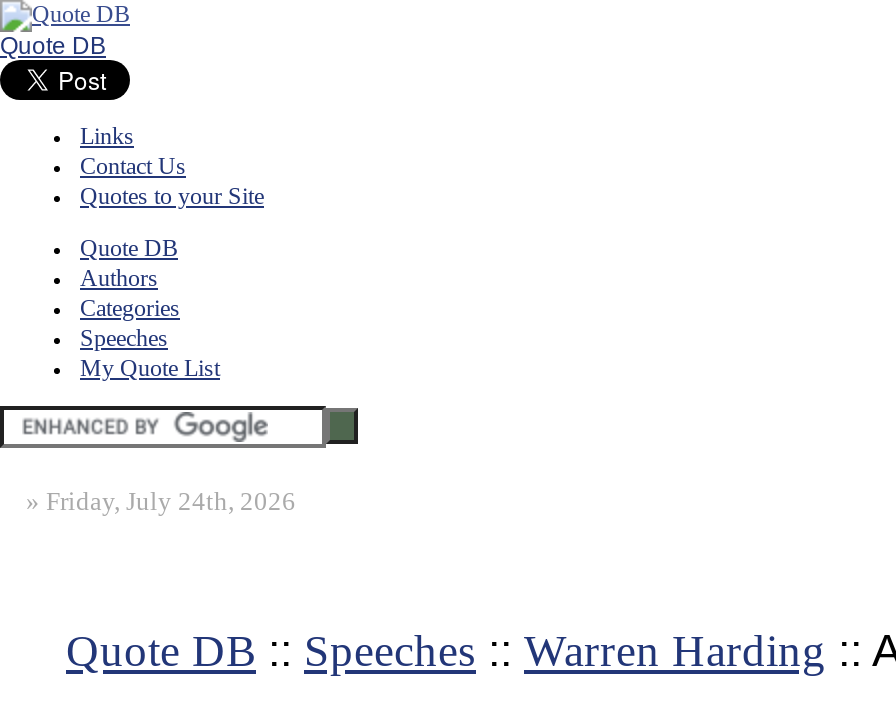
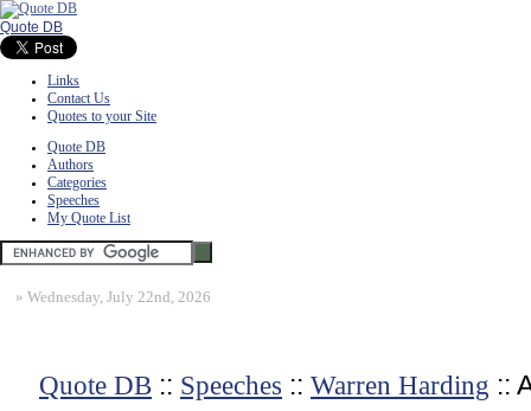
[26,486,296,516] » Friday, July 24th, 2026 -> [15,288,211,306] » Wednesday, July 22nd, 2026

